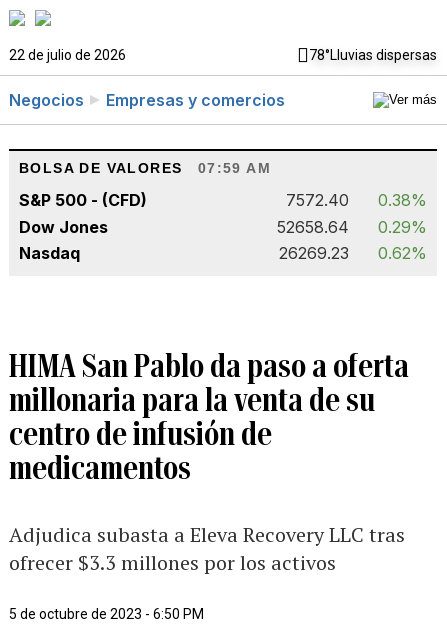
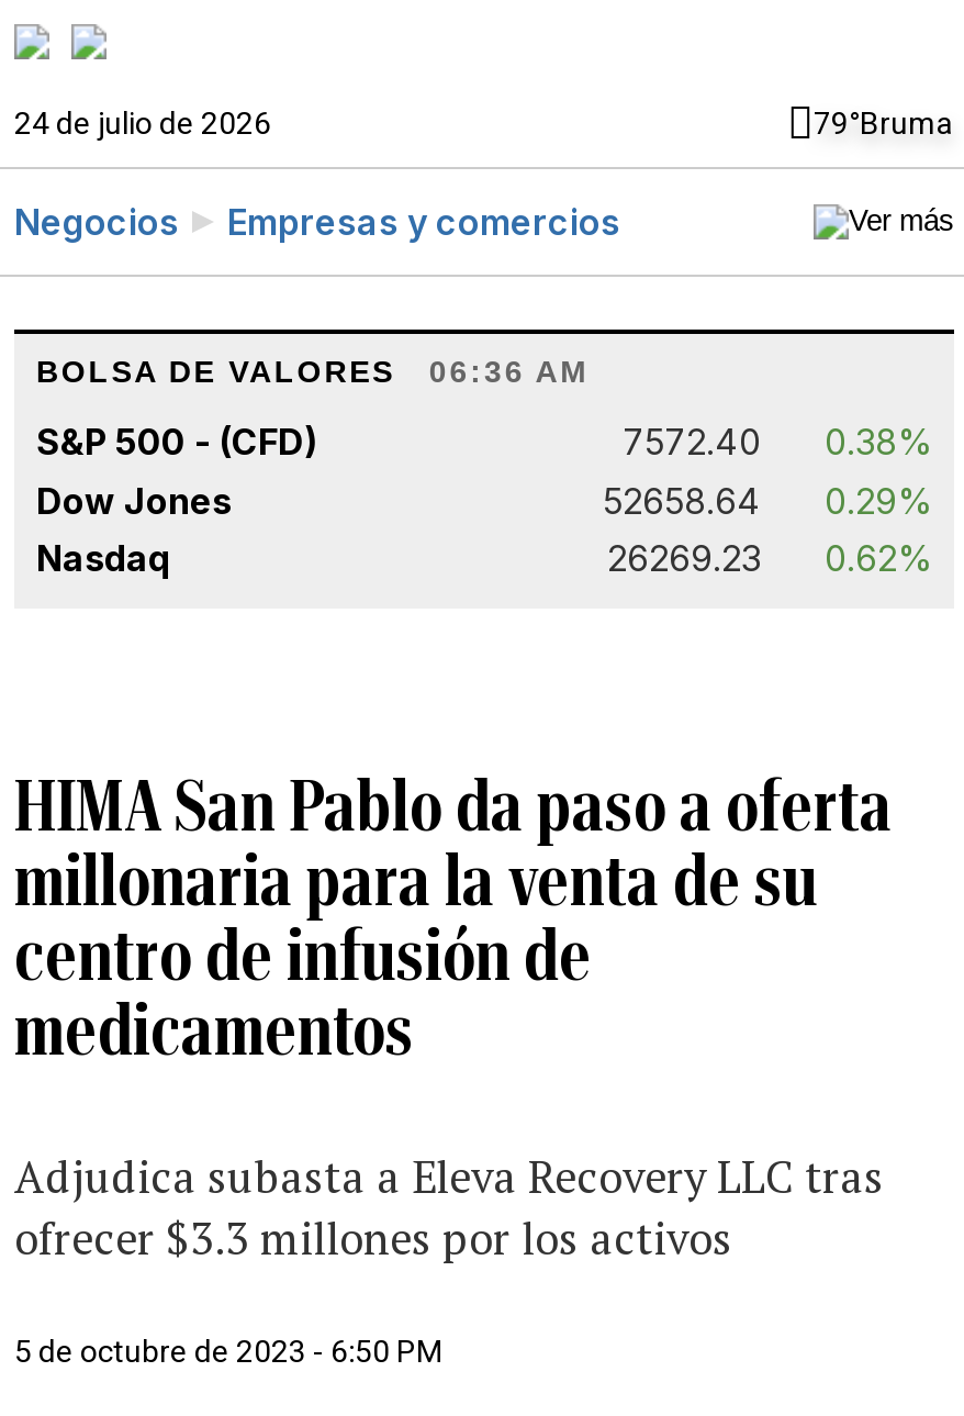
[9,47,437,63] 22 de julio de 2026 | 78°Lluvias dispersas -> [14,105,954,141] 24 de julio de 2026 | 79°Bruma
[19,160,271,176] BOLSA DE VALORES 07:59 AM -> [36,354,590,389] BOLSA DE VALORES 06:36 AM

